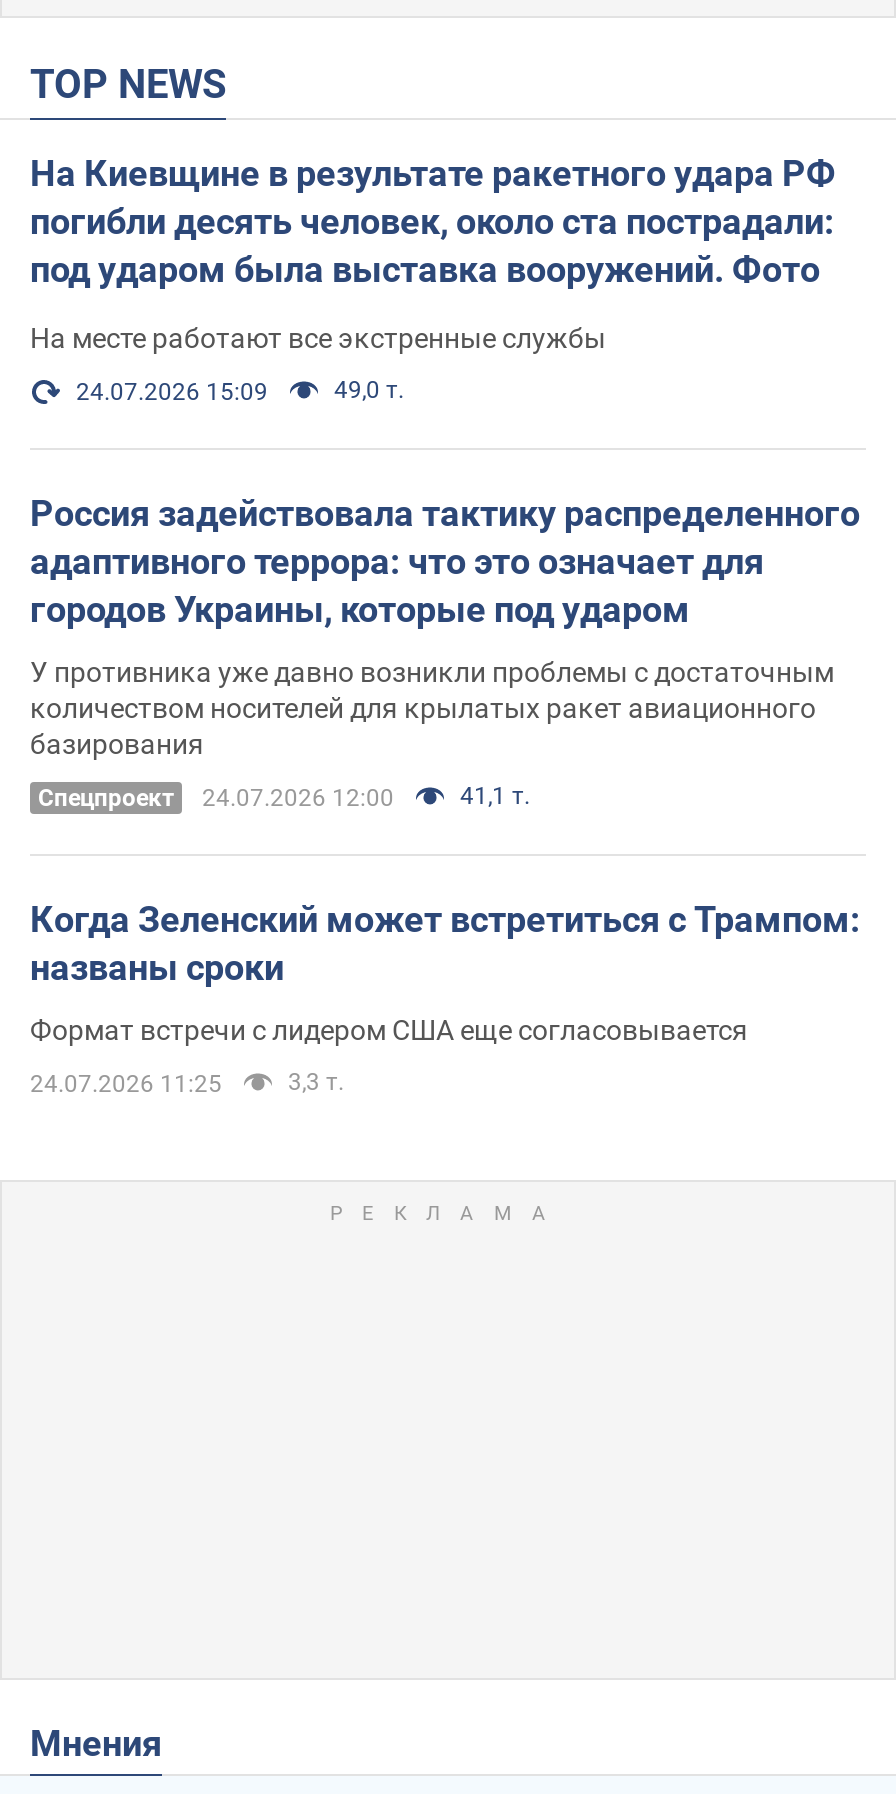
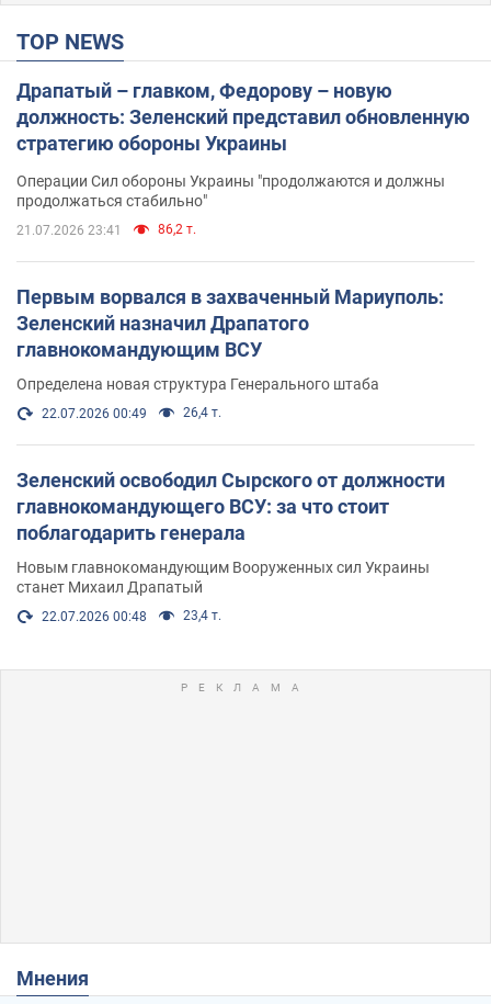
[30,151,836,289] На Киевщине в результате ракетного удара РФ | погибли десять человек, около ста пострадали: | под ударом была выставка вооружений. Фото -> [16,79,470,154] Драпатый – главком, Федорову – новую | должность: Зеленский представил обновленную | стратегию обороны Украины
[30,321,606,353] На месте работают все экстренные службы -> [16,172,445,209] Операции Сил обороны Украины "продолжаются и должны | продолжаться стабильно"
[76,375,404,405] 24.07.2026 15:09 | 49,0 т. -> [16,221,196,238] 21.07.2026 23:41 | 86,2 т.
[30,491,860,629] Россия задействовала тактику распределенного | адаптивного террора: что это означает для | городов Украины, которые под ударом -> [16,285,444,361] Первым ворвался в захваченный Мариуполь: | Зеленский назначил Драпатого | главнокомандующим ВСУ
[30,655,834,759] У противника уже давно возникли проблемы с достаточным | количеством носителей для крылатых ракет авиационного | базирования -> [16,375,379,392] Определена новая структура Генерального штаба
[38,781,530,811] Спецпроект | 24.07.2026 12:00 | 41,1 т. -> [42,405,221,421] 22.07.2026 00:49 | 26,4 т.
[30,897,860,987] Когда Зеленский может встретиться с Трампом: | названы сроки -> [16,468,445,544] Зеленский освободил Сырского от должности | главнокомандующего ВСУ: за что стоит | поблагодарить генерала
[30,1013,748,1045] Формат встречи с лидером США еще согласовывается -> [16,558,430,595] Новым главнокомандующим Вооруженных сил Украины | станет Михаил Драпатый
[30,1067,344,1097] 24.07.2026 11:25 | 3,3 т. -> [42,608,221,624] 22.07.2026 00:48 | 23,4 т.

